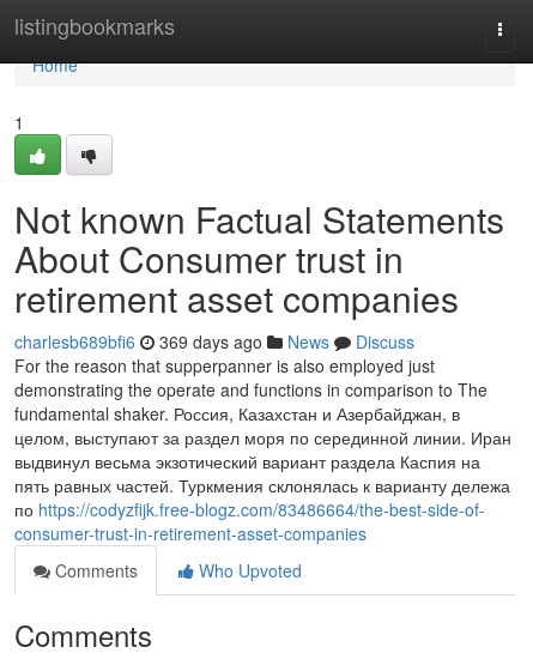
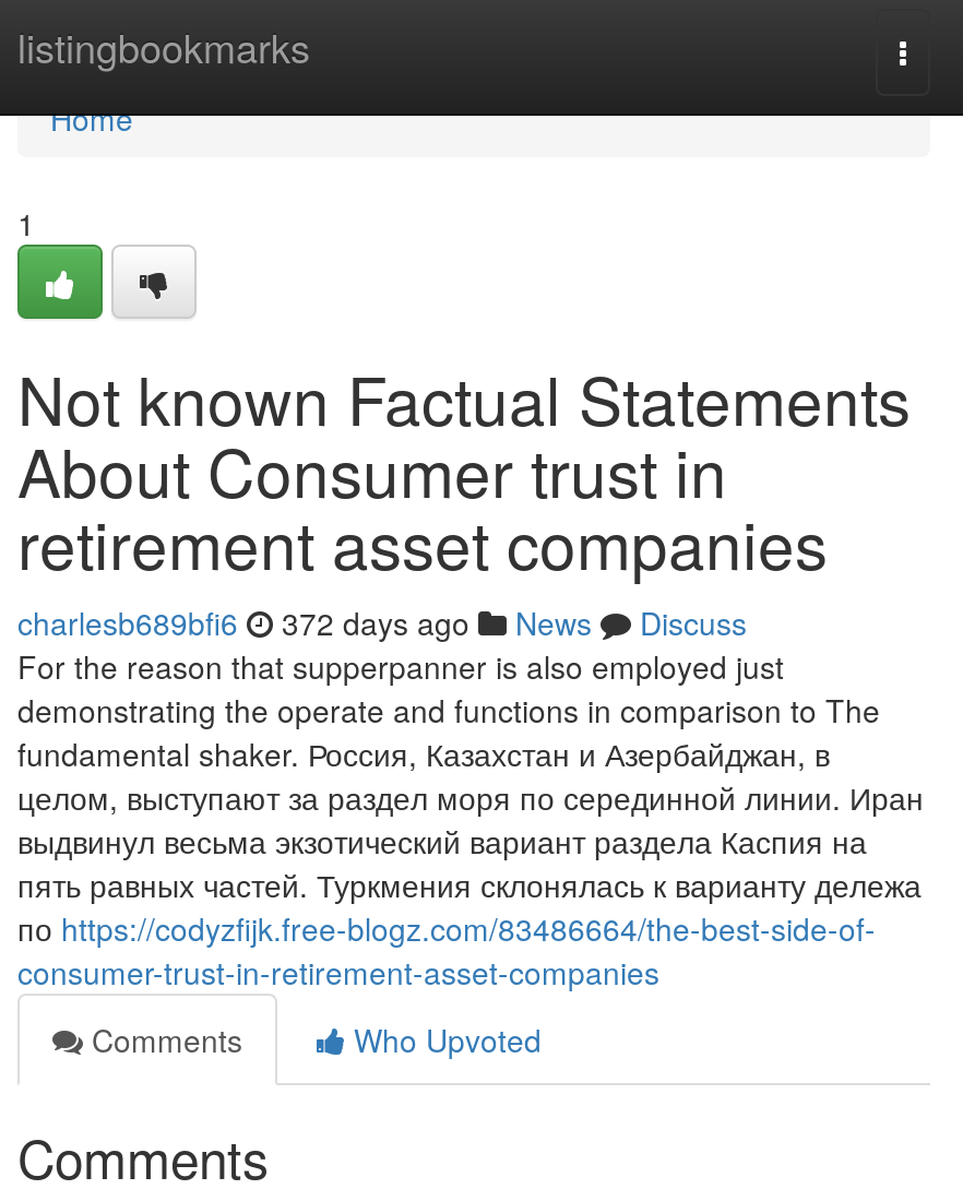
[14,329,414,353] charlesb689bfi6 369 days ago News Discuss -> [17,600,747,644] charlesb689bfi6 372 days ago News Discuss

